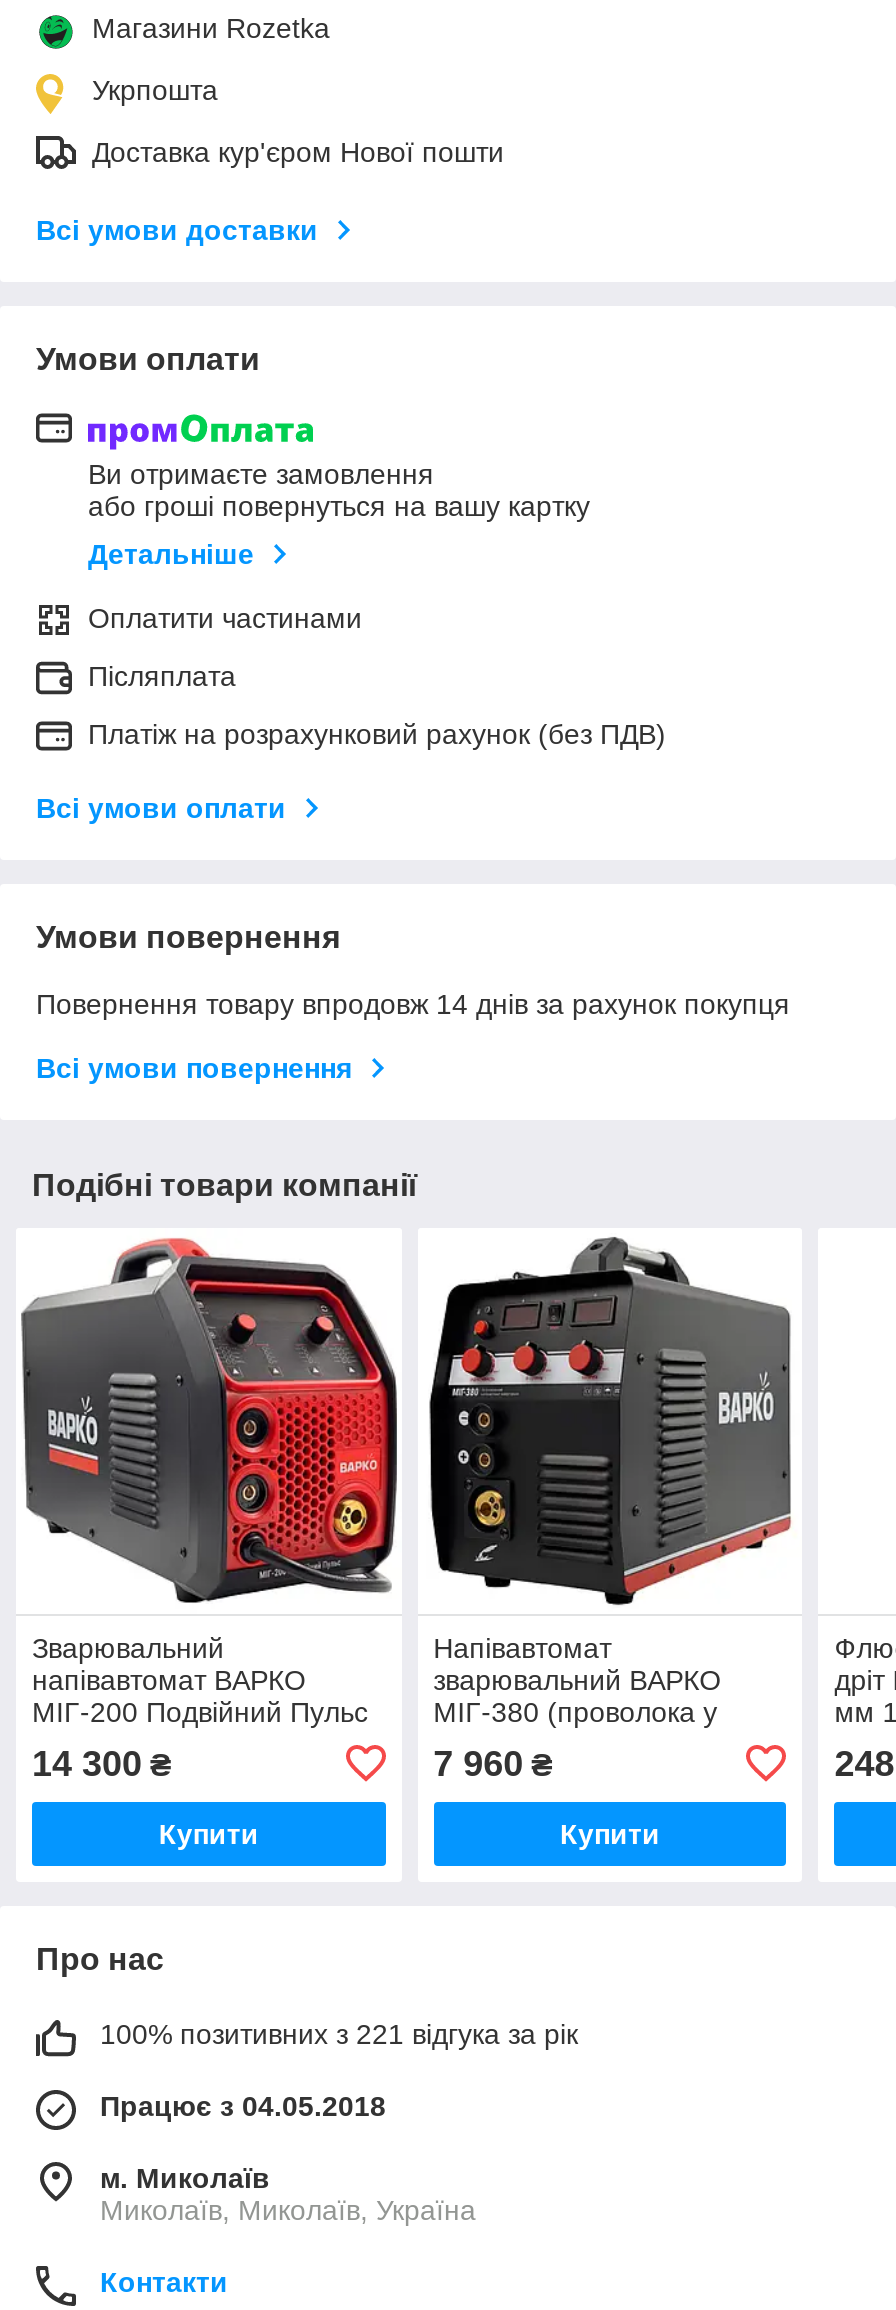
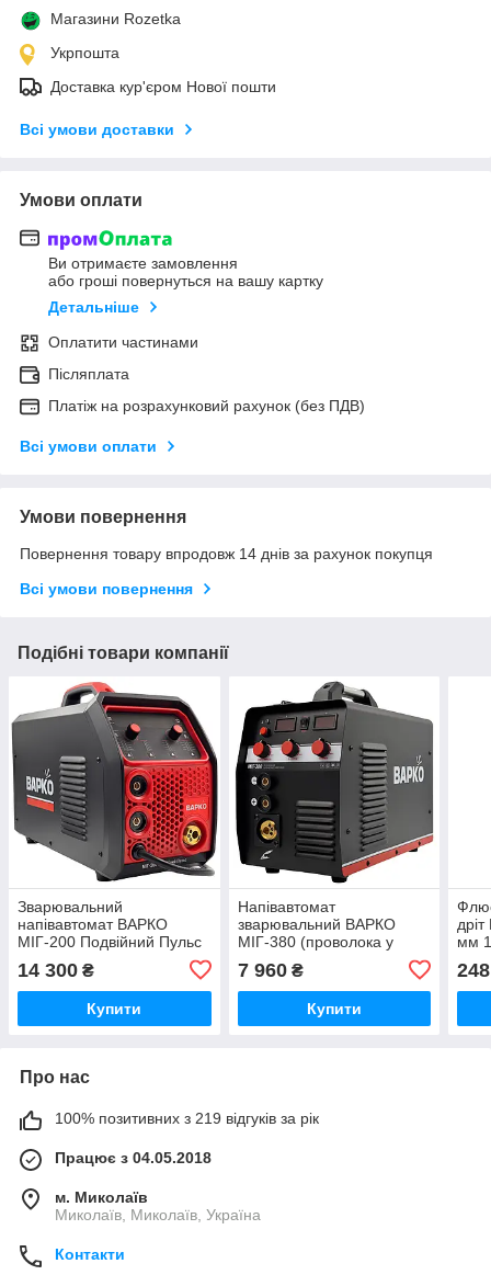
[100,2018,578,2050] 100% позитивних з 221 відгука за рік -> [55,1109,319,1127] 100% позитивних з 219 відгуків за рік

